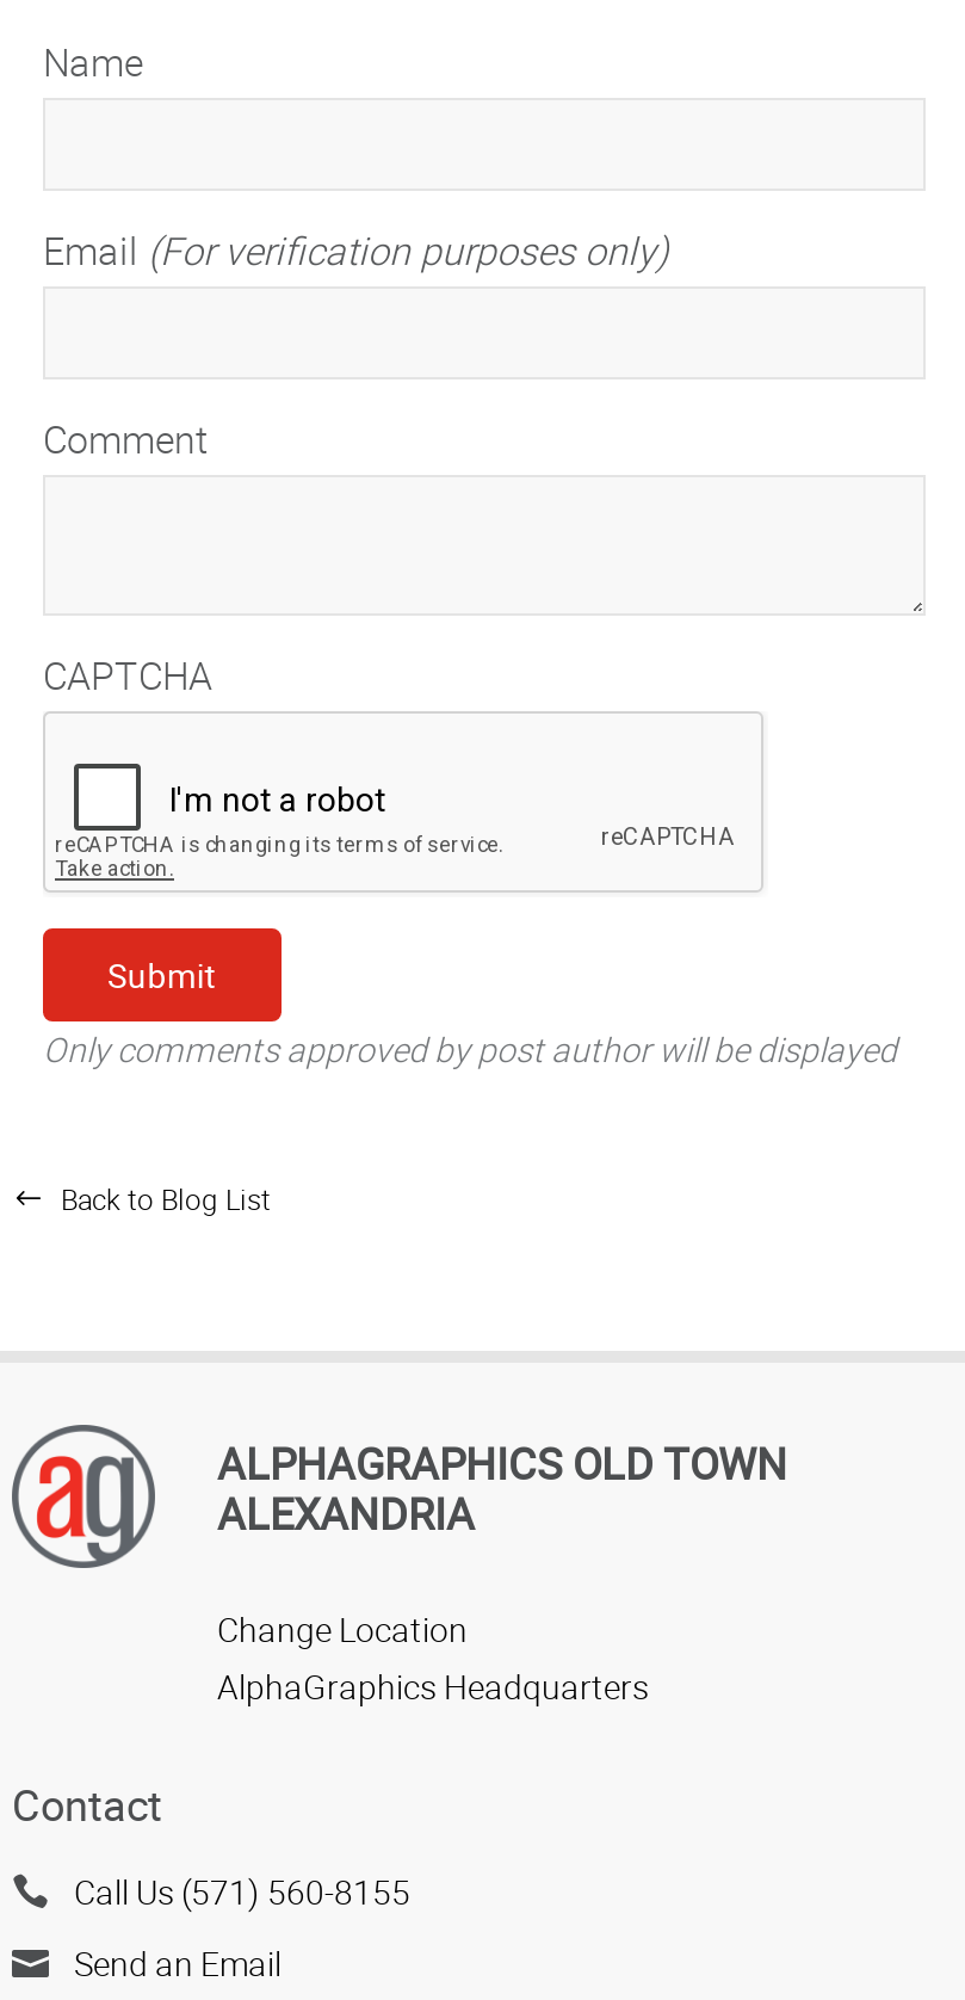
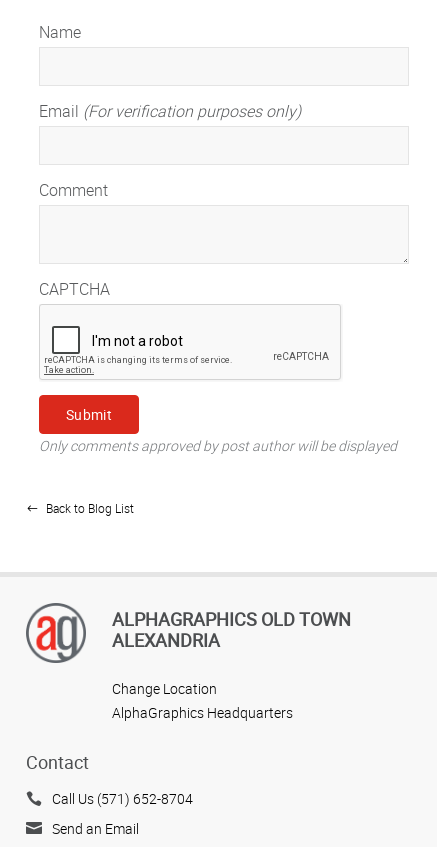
[74,1868,410,1914] Call Us (571) 560-8155 -> [52,789,193,808] Call Us (571) 652-8704

